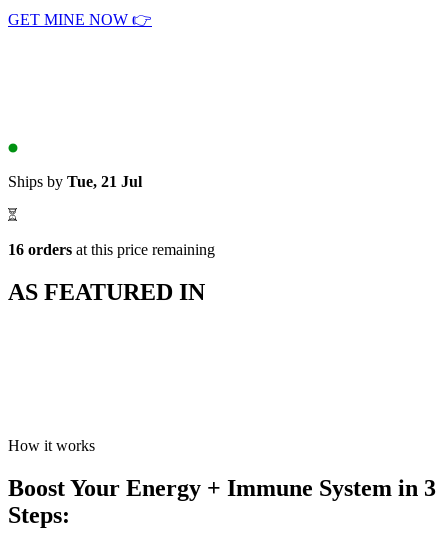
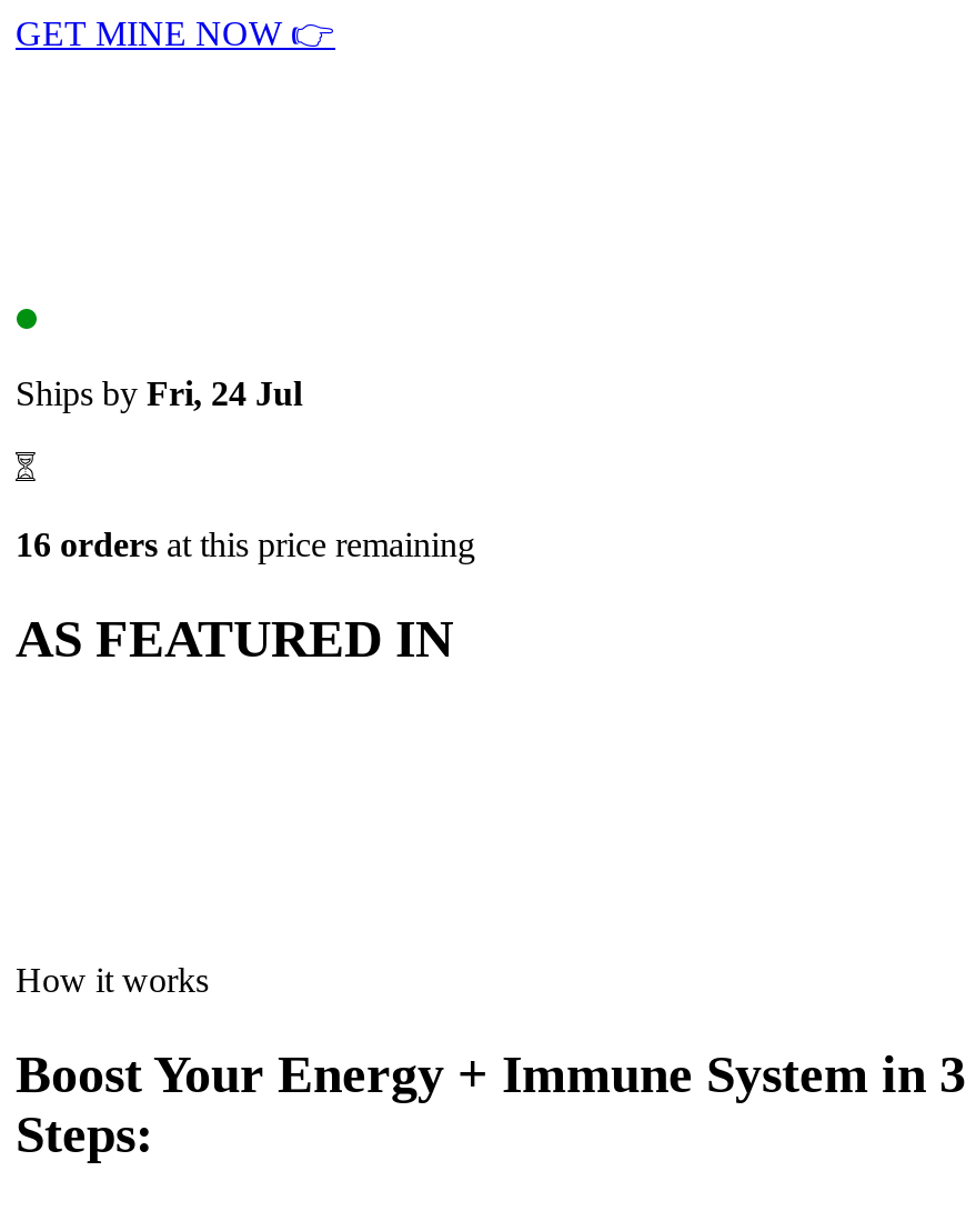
[8,173,142,190] Ships by Tue, 21 Jul -> [16,374,302,412] Ships by Fri, 24 Jul

